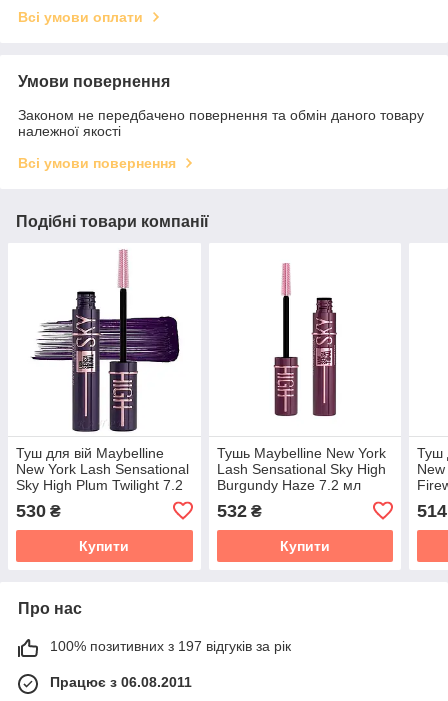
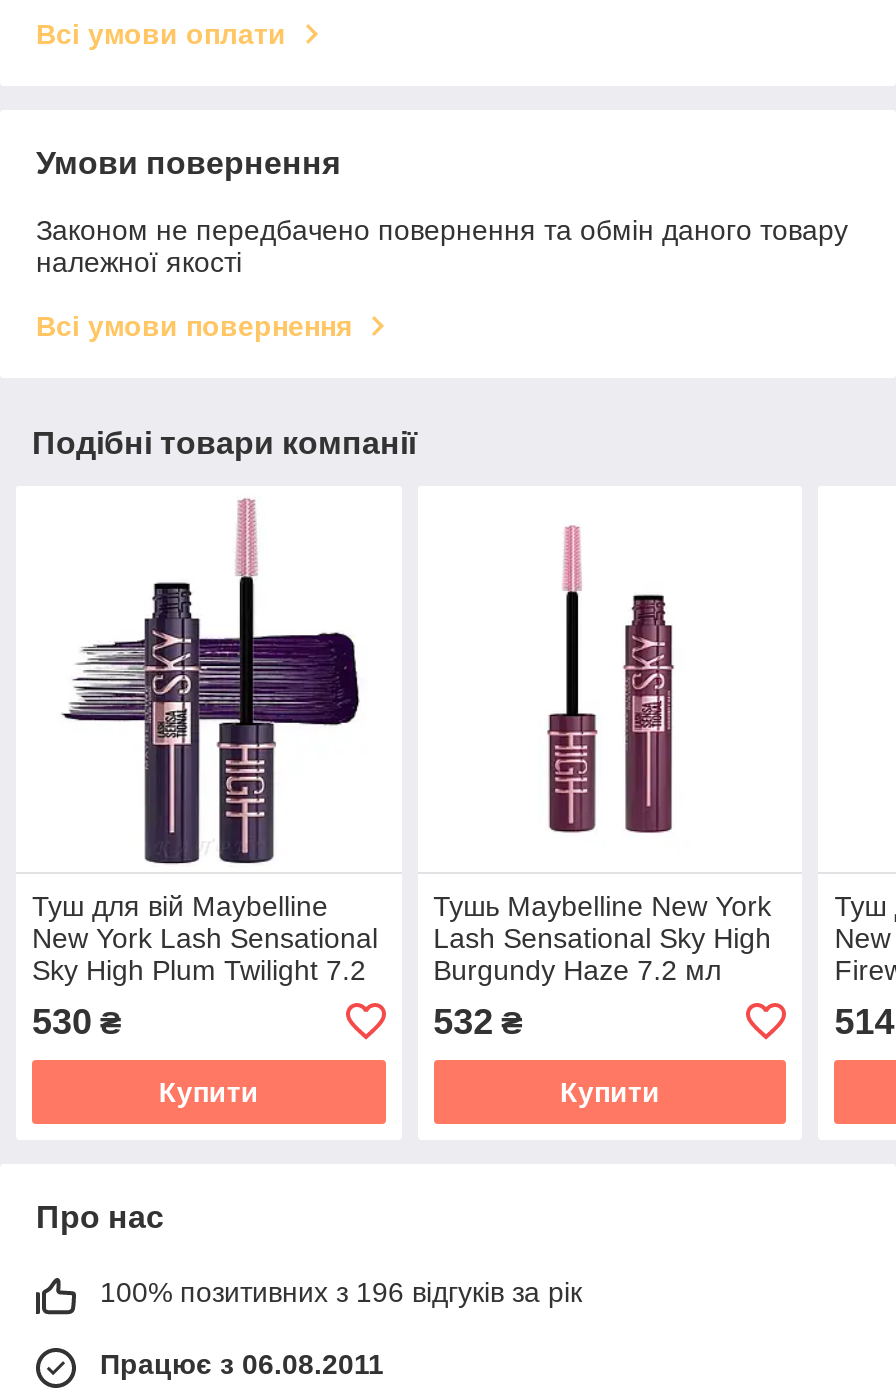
[50,638,291,654] 100% позитивних з 197 відгуків за рік -> [100,1276,582,1308] 100% позитивних з 196 відгуків за рік

